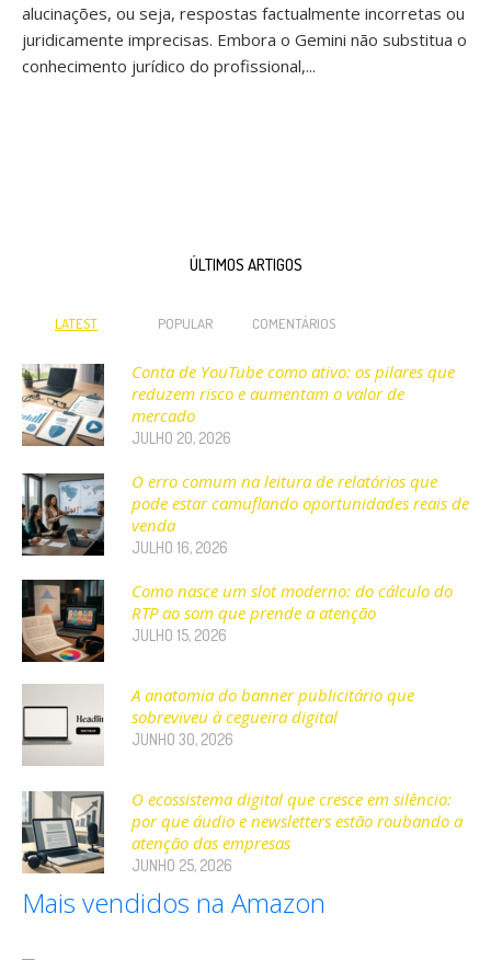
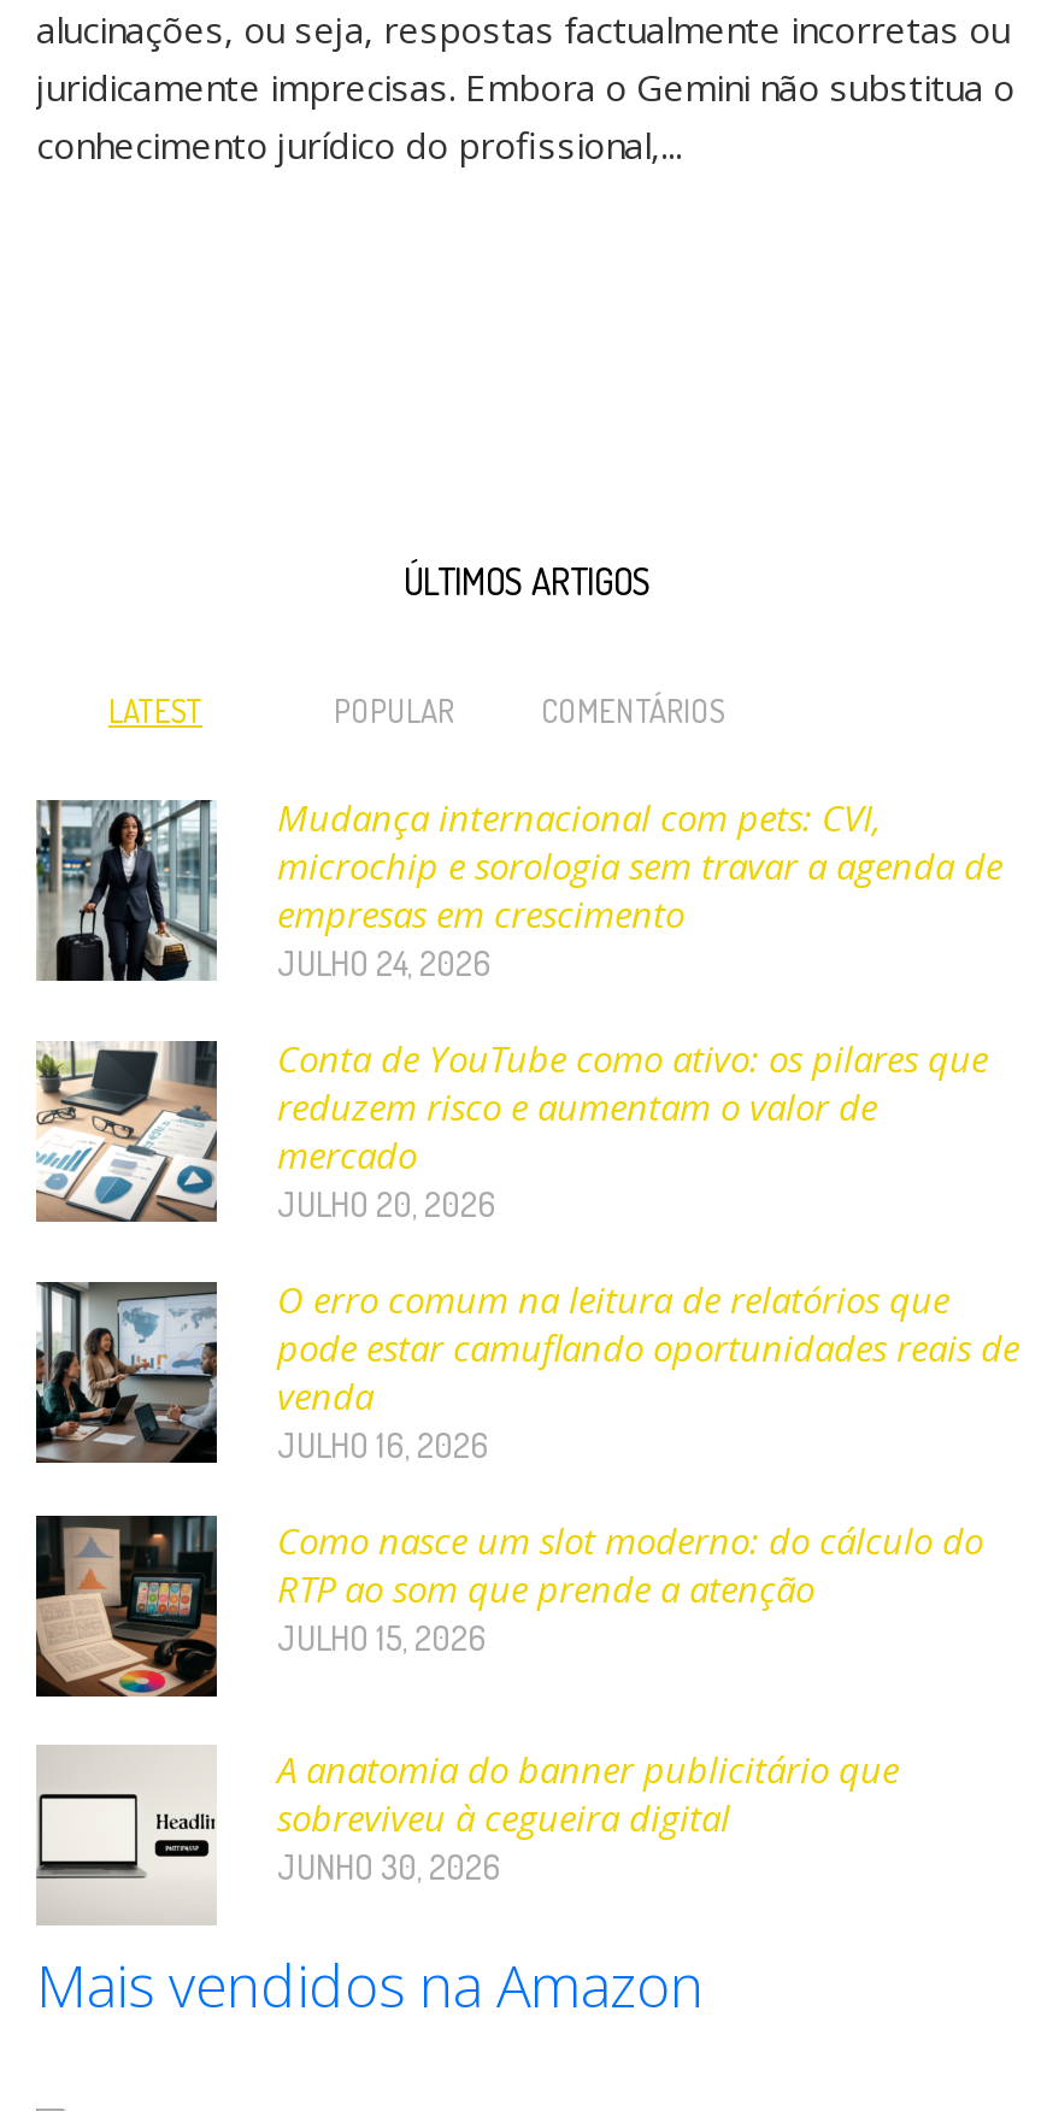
none -> [34,793,1002,983] [image] | Mudança internacional com pets: CVI, | microchip e sorologia sem travar a agenda de | empresas em crescimento | JULHO 24, 2026
moved [21,361,469,748] -> [34,1034,1019,1887]: [image] | Conta de YouTube como ativo: os pilares que | reduzem risco e aumentam o valor de | ... | sobreviveu à cegueira digital | JUNHO 30, 2026
[22,788,463,875] [image] | O ecossistema digital que cresce em silêncio: | por que áudio e newsletters estão roubando a | atenção das empresas | JUNHO 25, 2026 -> none

